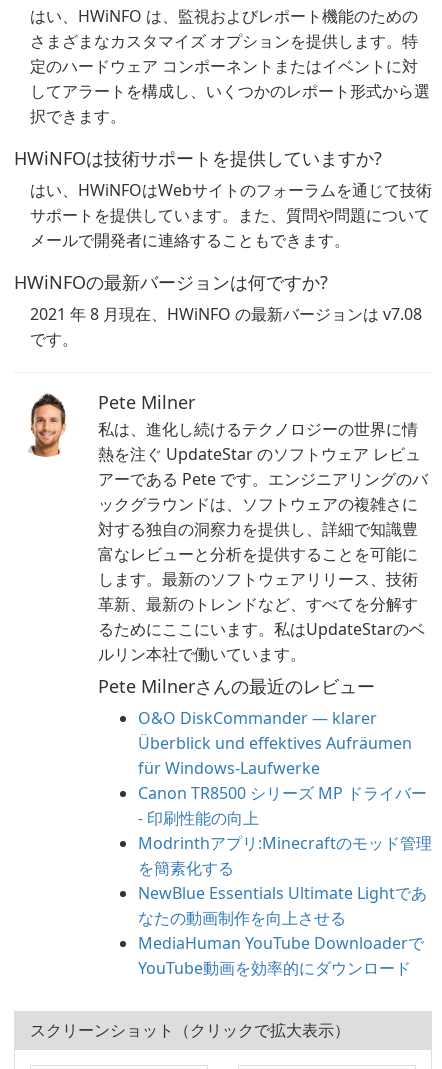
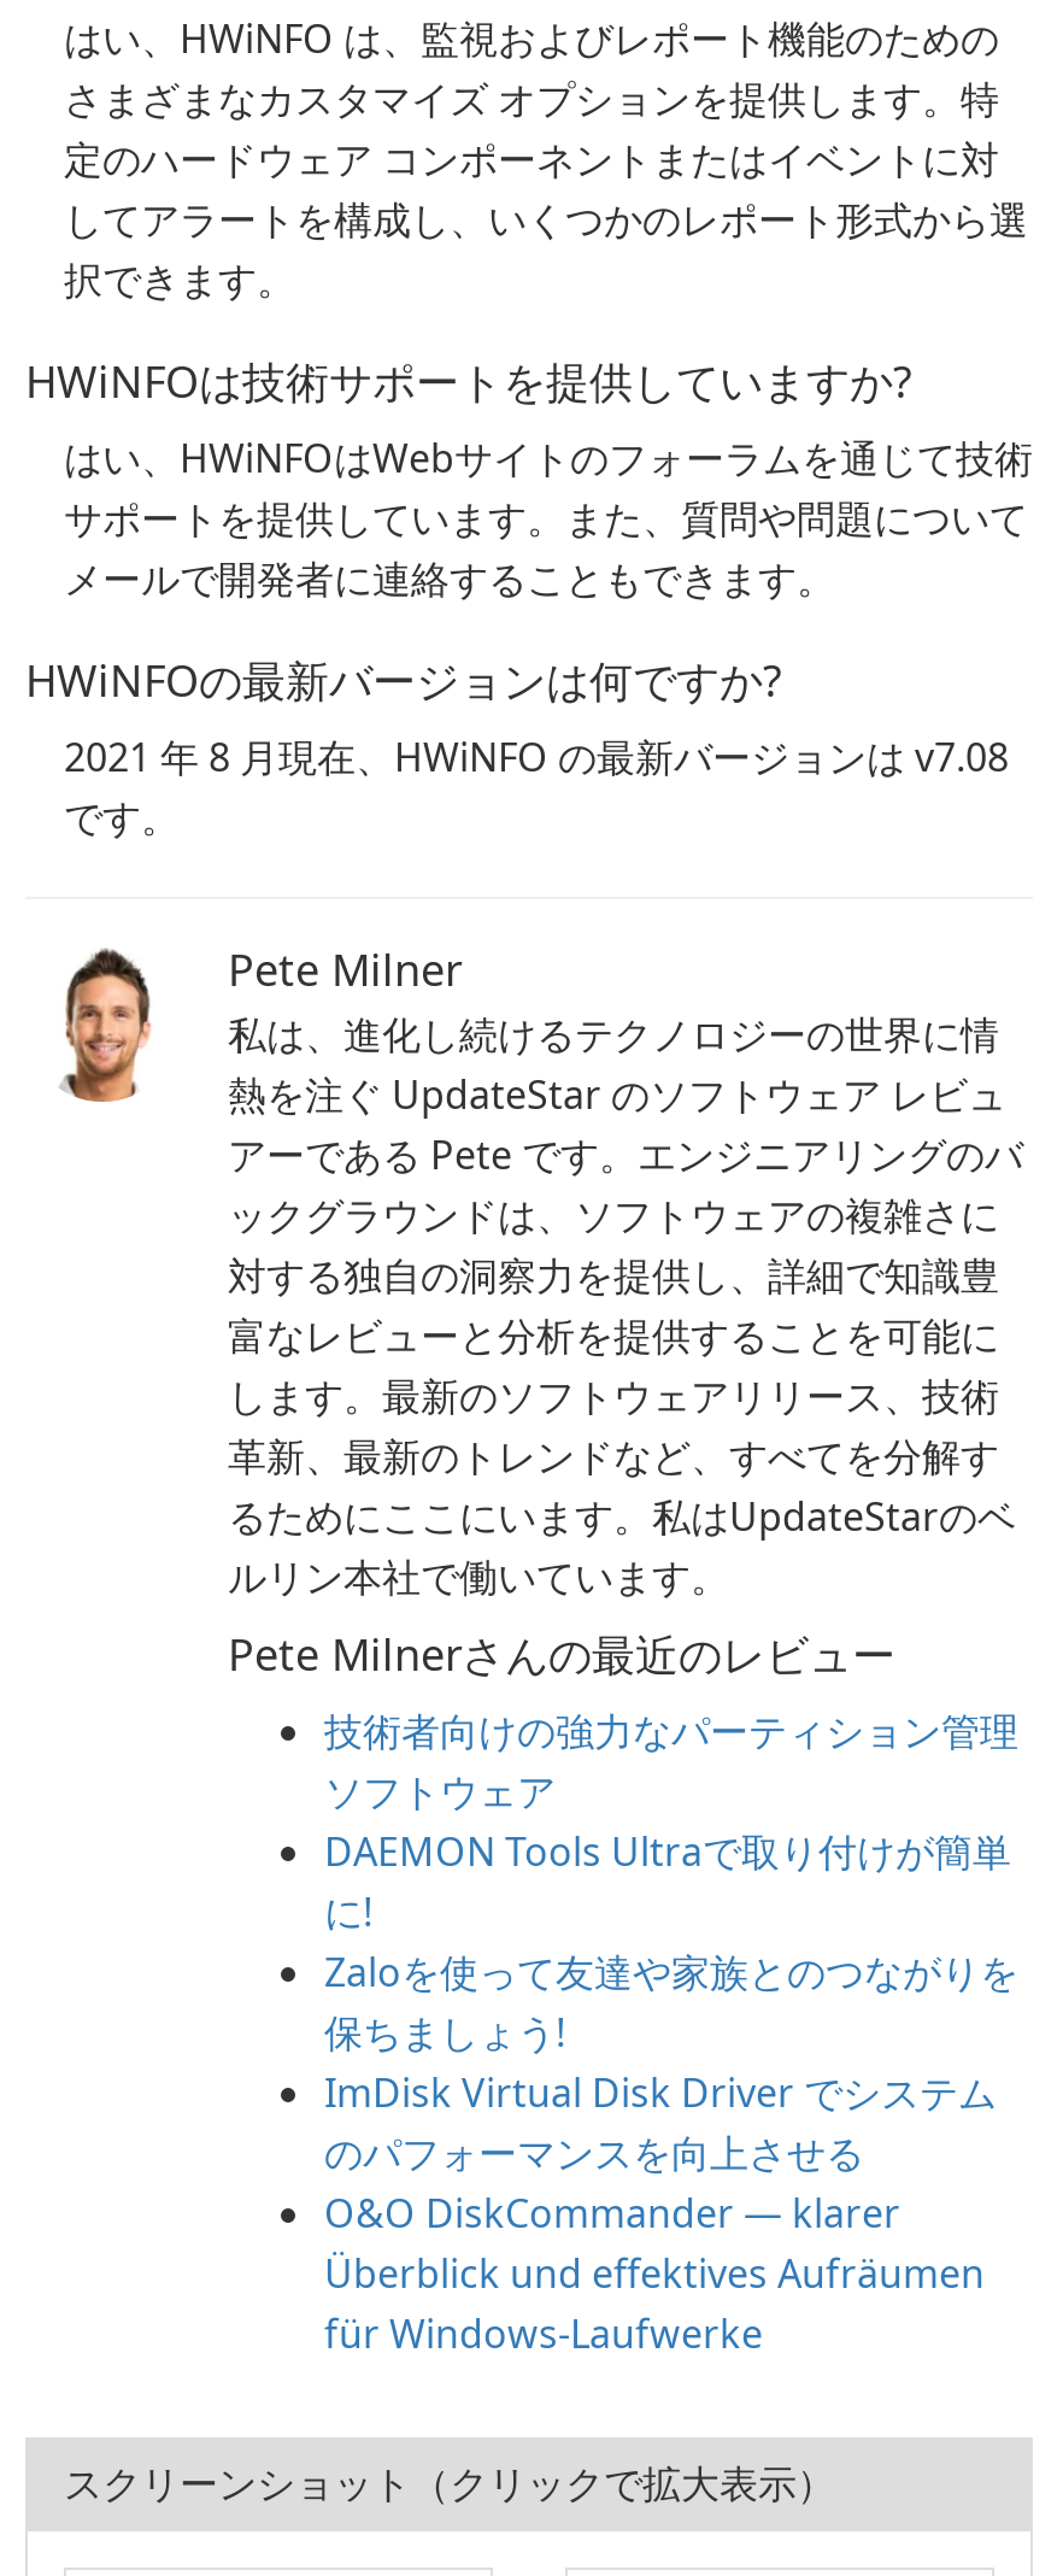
none -> [324,1704,1018,2179] 技術者向けの強力なパーティション管理 | ソフトウェア | DAEMON Tools Ultraで取り付けが簡単 | に! | Zaloを使って友達や家族とのつながりを | 保ちましょう! | ImDisk Virtual Disk Driver でシステム | のパフォーマンスを向上させる
moved [138,707,412,779] -> [324,2187,985,2360]: O&O DiskCommander — klarer | Überblick und effektives Aufräumen | für Windows-Laufwerke
[138,782,432,979] Canon TR8500 シリーズ MP ドライバー | - 印刷性能の向上 | Modrinthアプリ:Minecraftのモッド管理 | を簡素化する | NewBlue Essentials Ultimate Lightであ | なたの動画制作を向上させる | MediaHuman YouTube Downloaderで | YouTube動画を効率的にダウンロード -> none

